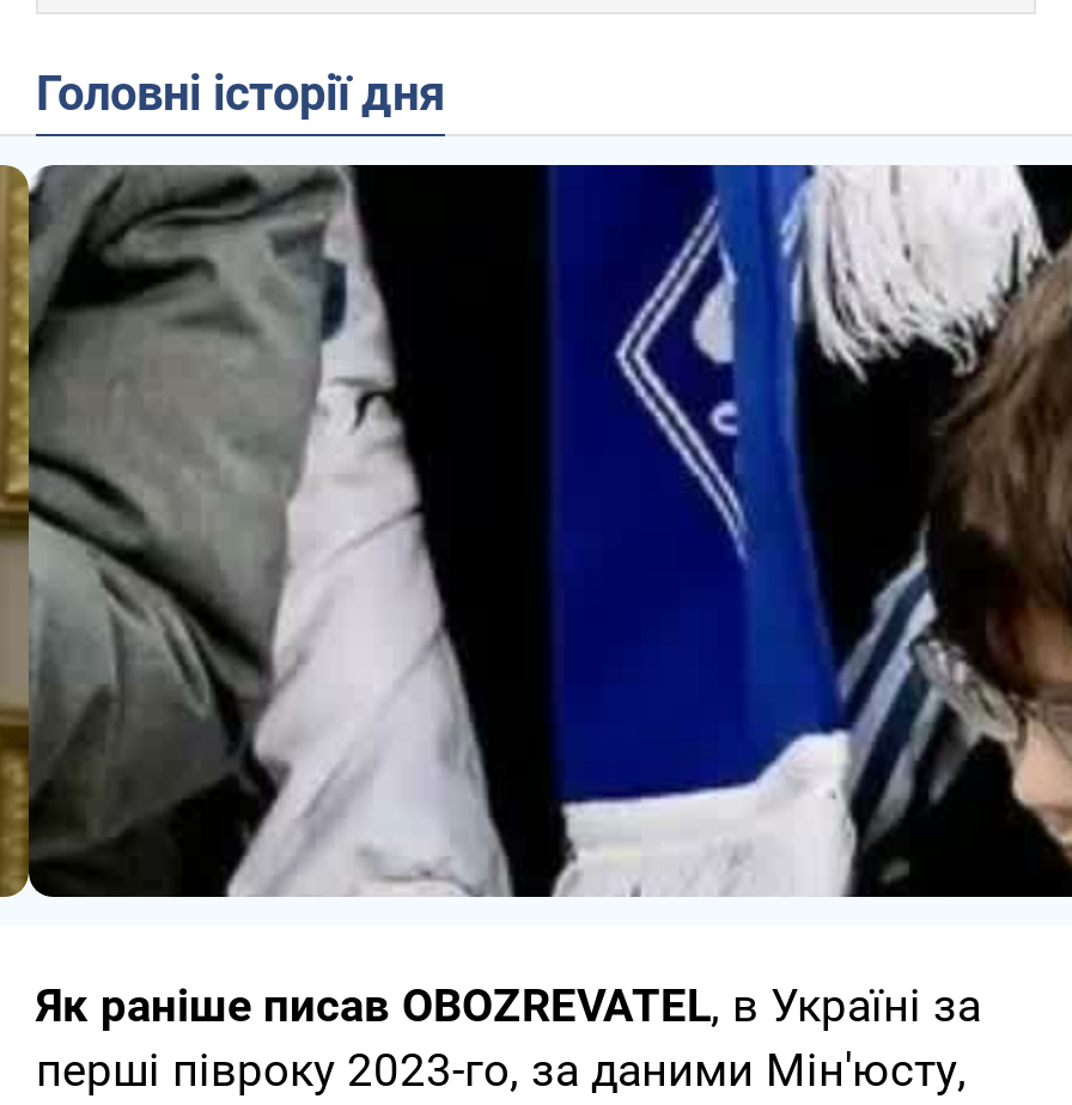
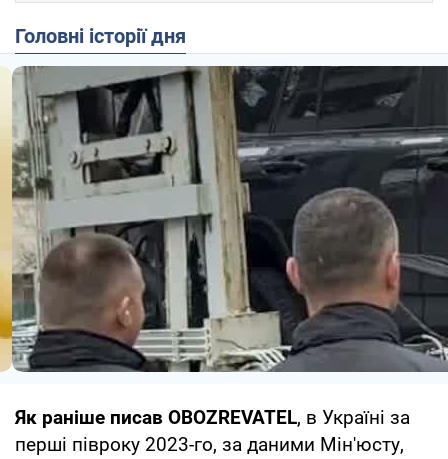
[7,163,1065,899] [image] -> [3,65,445,373] [image]

